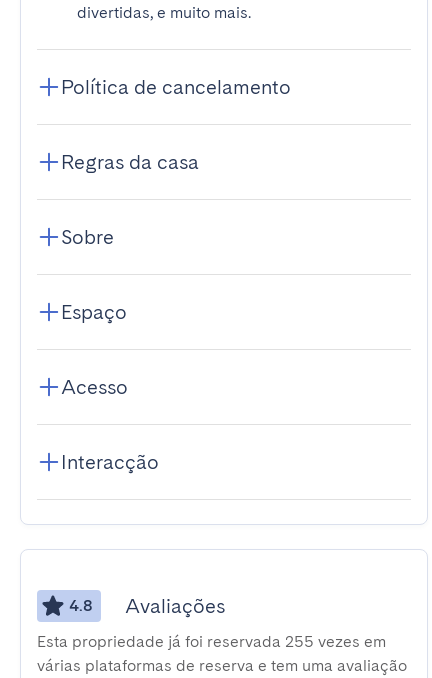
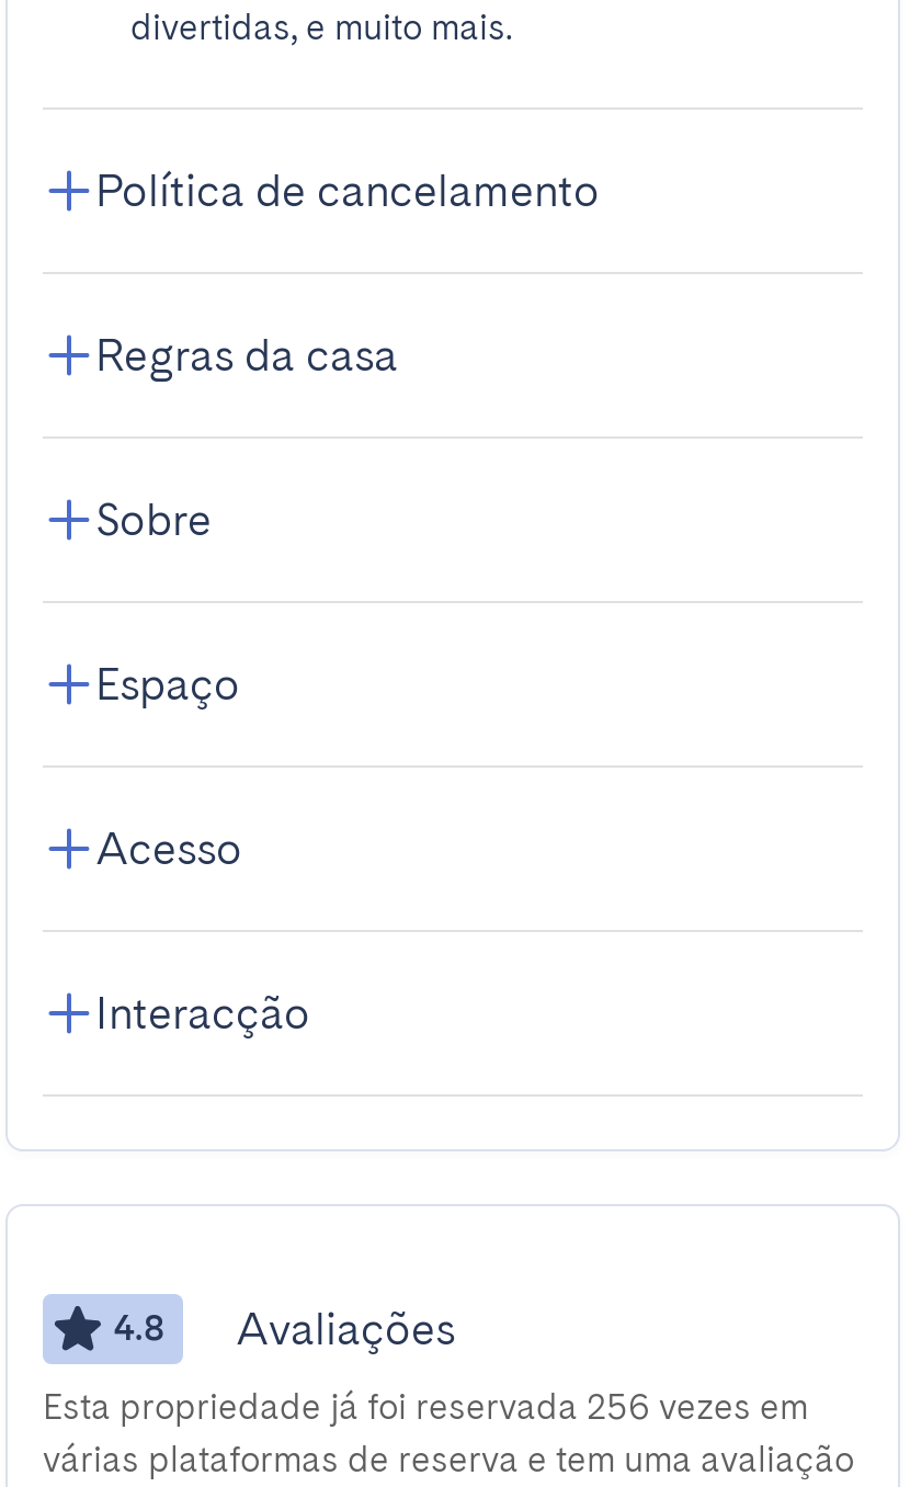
[37,632,386,651] Esta propriedade já foi reservada 255 vezes em -> [43,1386,808,1428] Esta propriedade já foi reservada 256 vezes em

